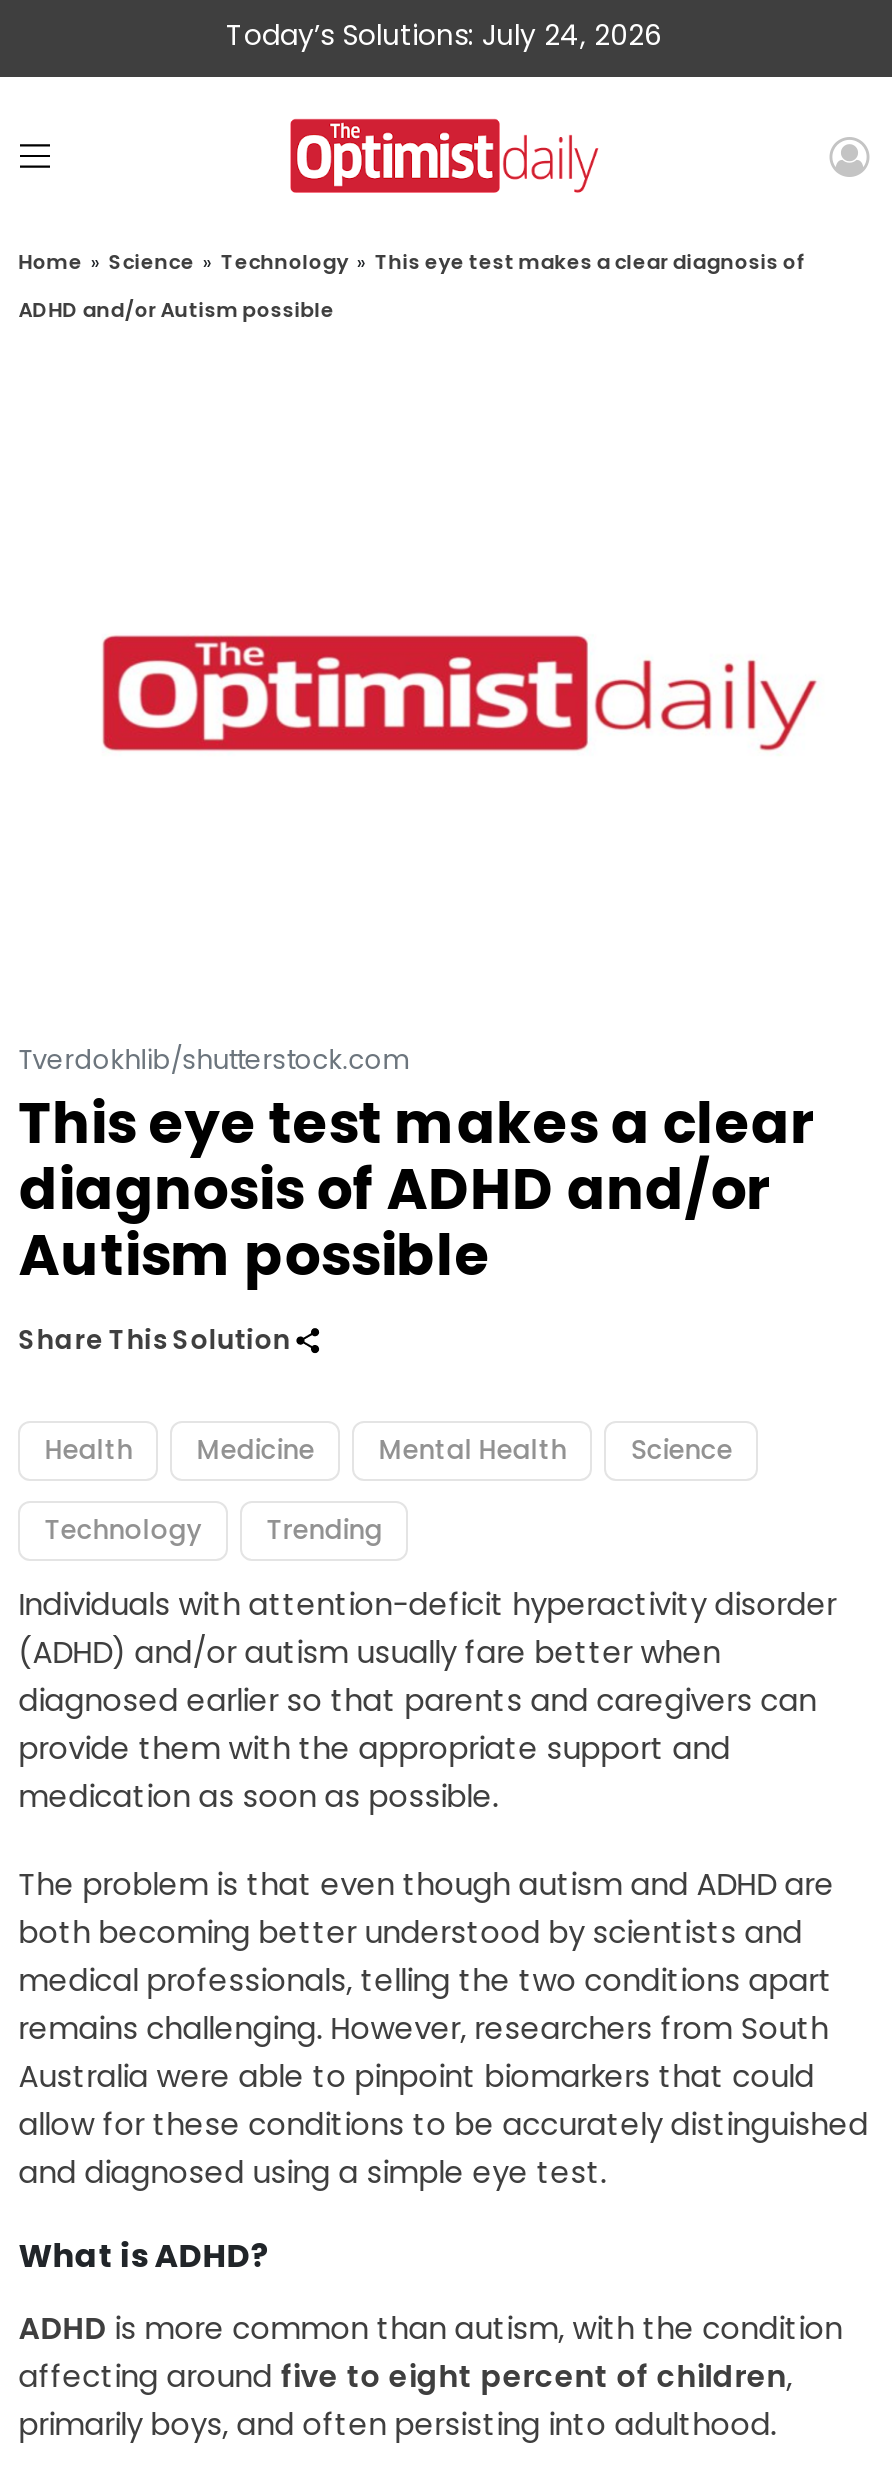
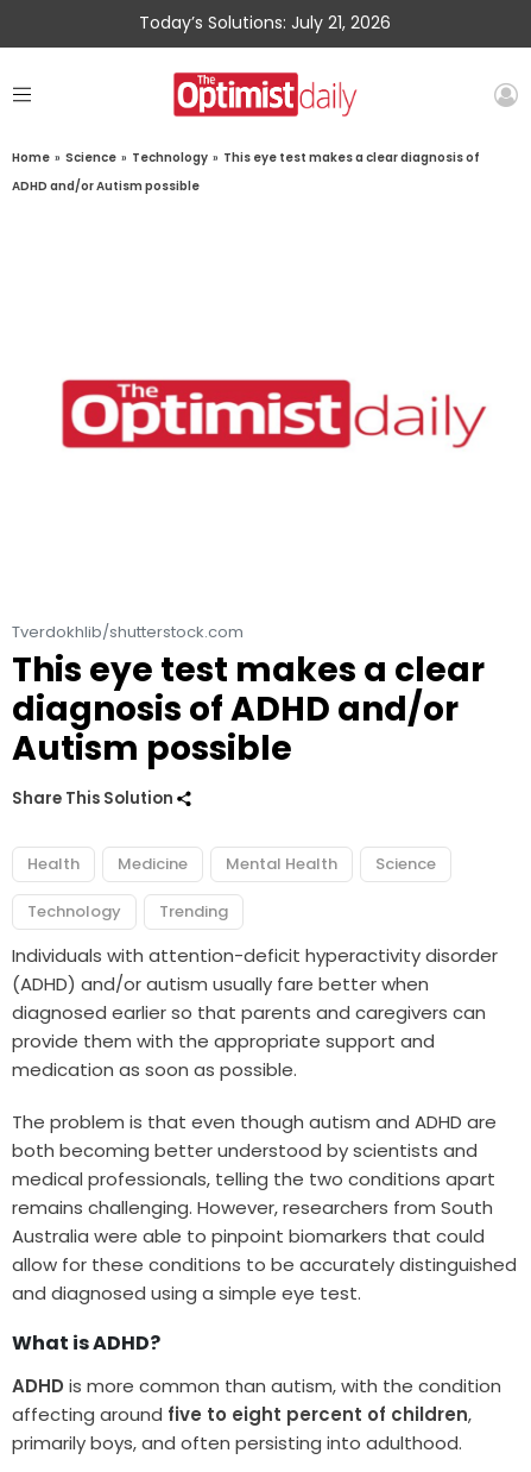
[226,15,662,55] Today’s Solutions: July 24, 2026 -> [139,11,391,34] Today’s Solutions: July 21, 2026

